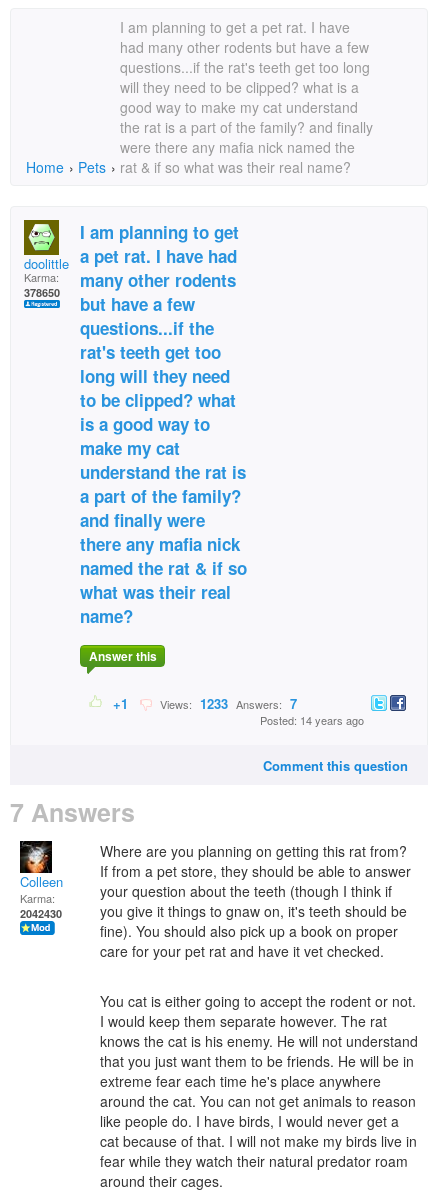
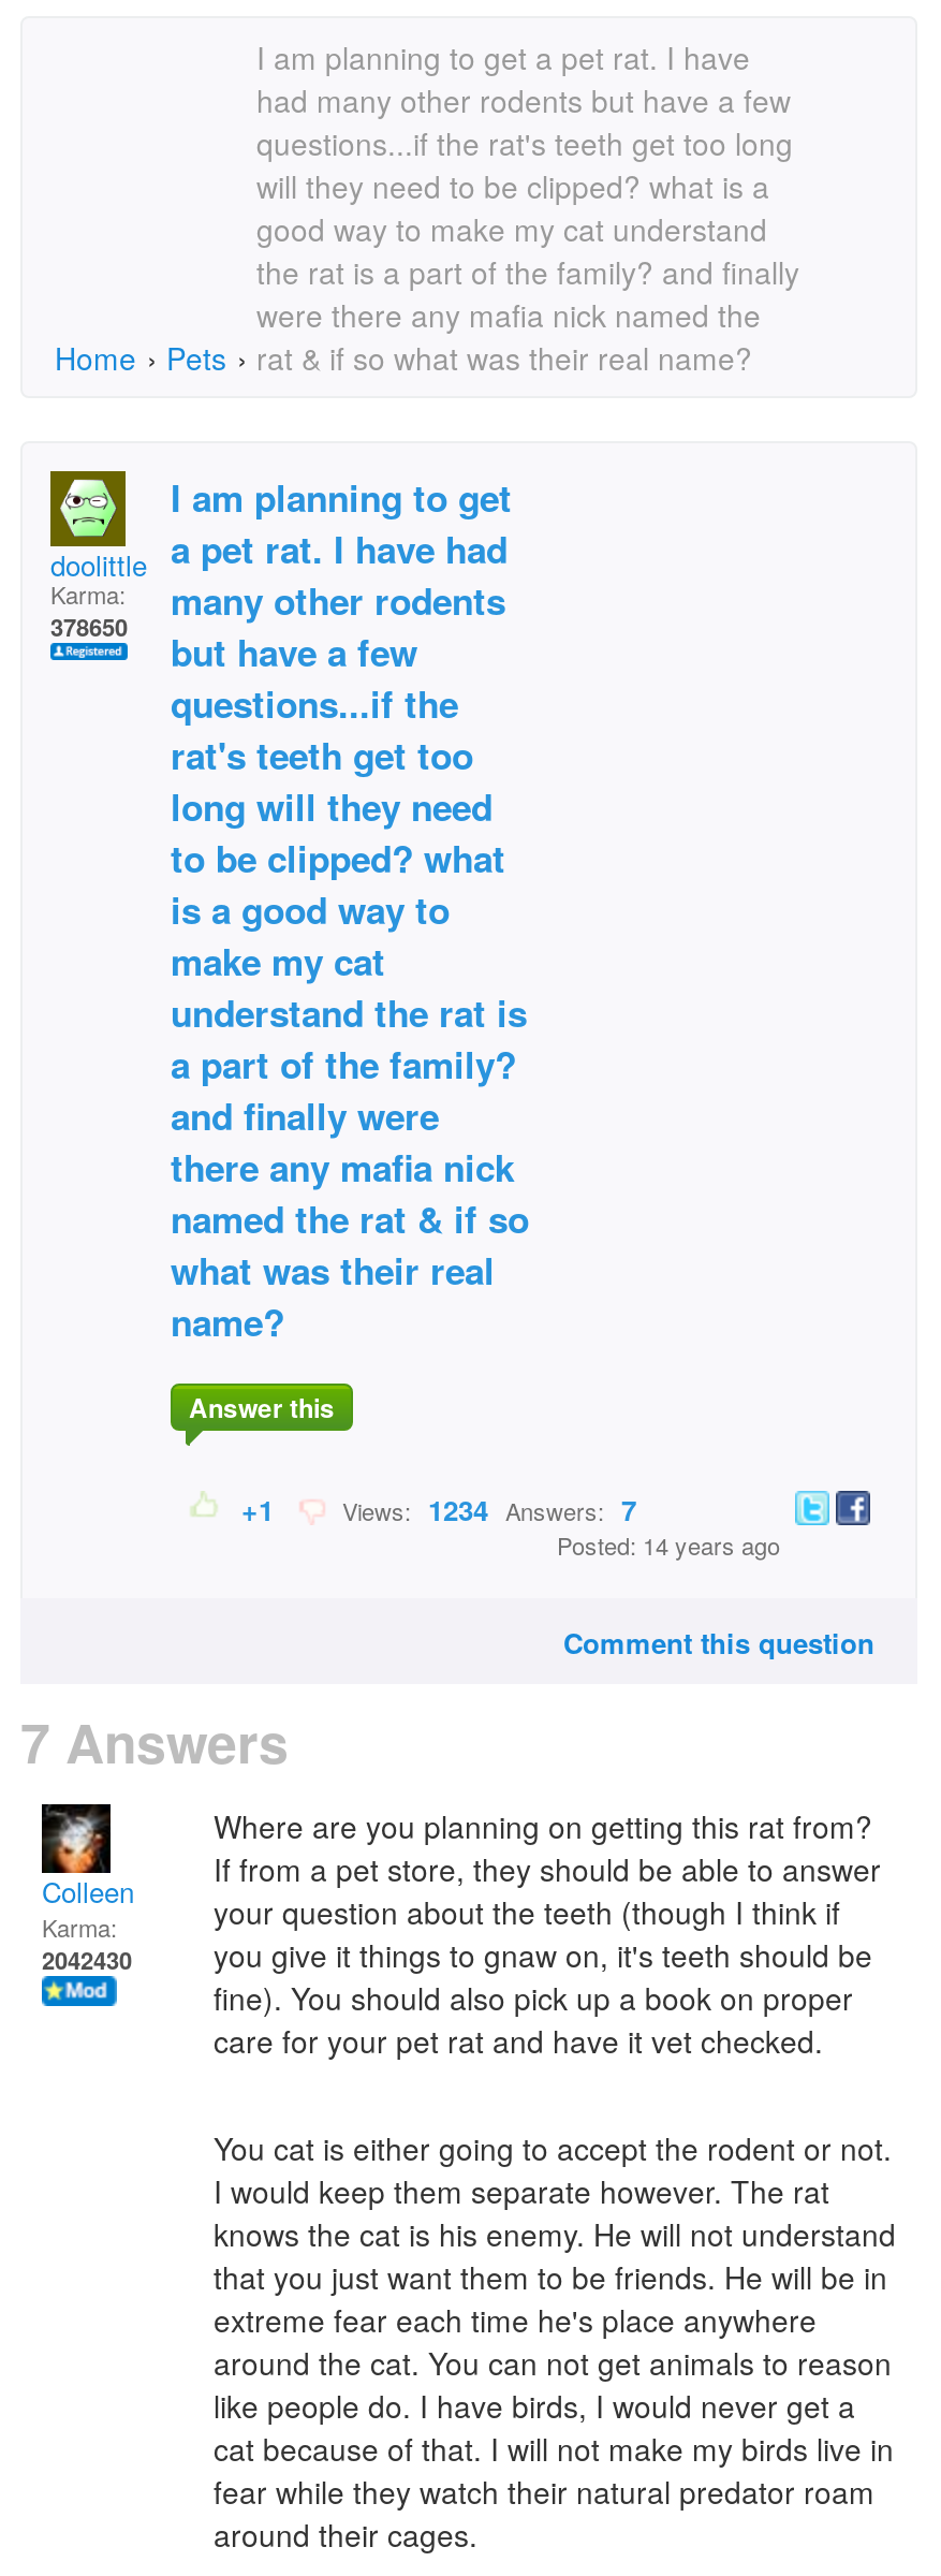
[154,694,297,713] Views: 1233 Answers: 7 -> [329,1489,636,1530] Views: 1234 Answers: 7

